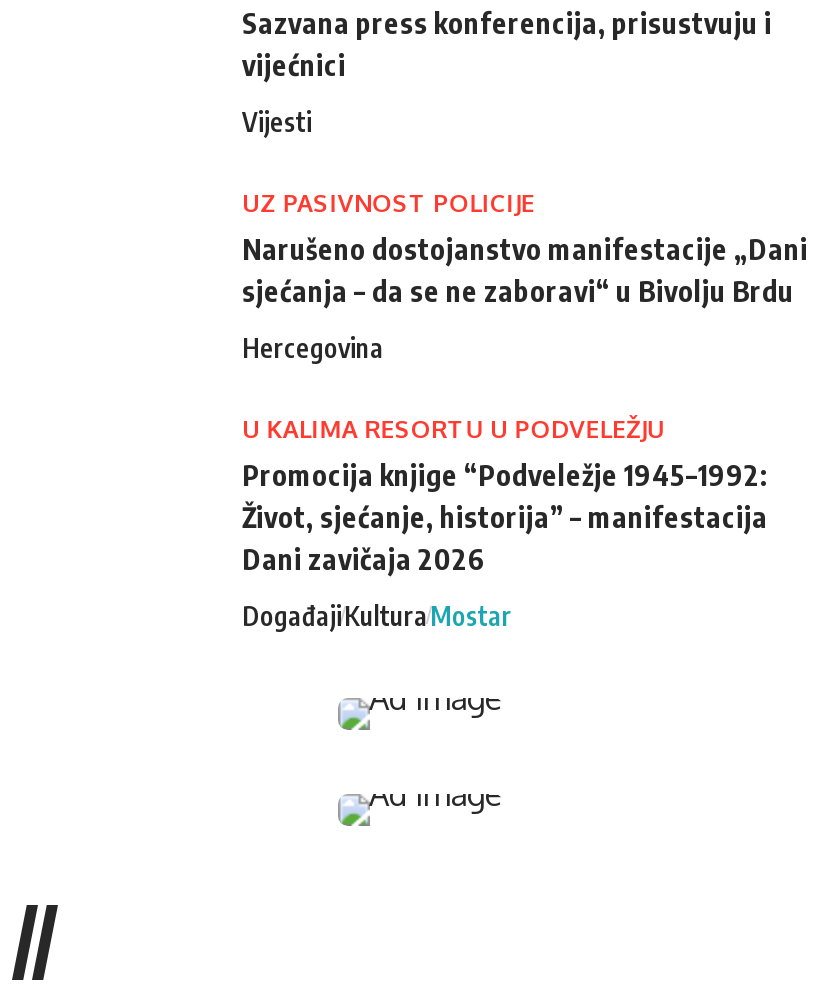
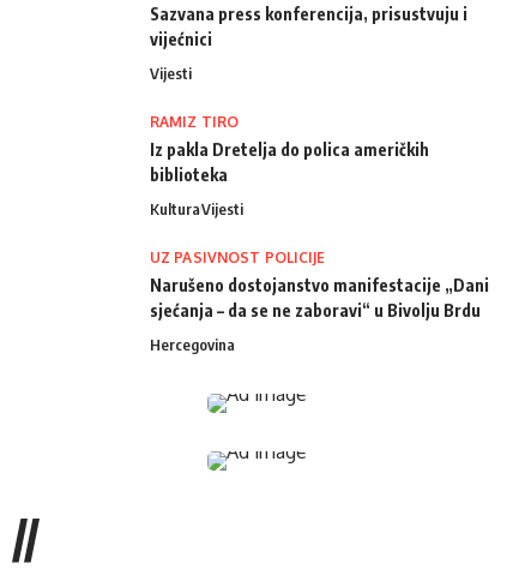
none -> [150,112,429,218] RAMIZ TIRO | Iz pakla Dretelja do polica američkih | biblioteka | KulturaVijesti
moved [242,187,808,363] -> [150,248,489,354]: UZ PASIVNOST POLICIJE | Narušeno dostojanstvo manifestacije „Dani | sjećanja – da se ne zaboravi“ u Bivolju Brdu | Hercegovina
[242,413,768,631] U KALIMA RESORTU U PODVELEŽJU | Promocija knjige “Podveležje 1945–1992: | Život, sjećanje, historija” – manifestacija | Dani zavičaja 2026 | DogađajiKultura Mostar -> none

